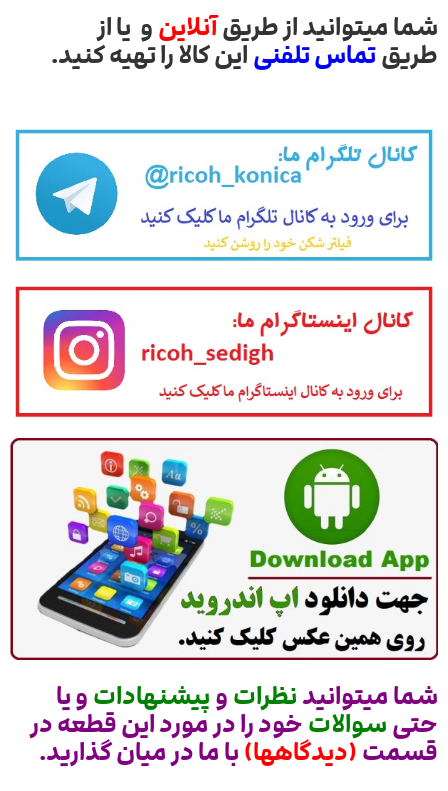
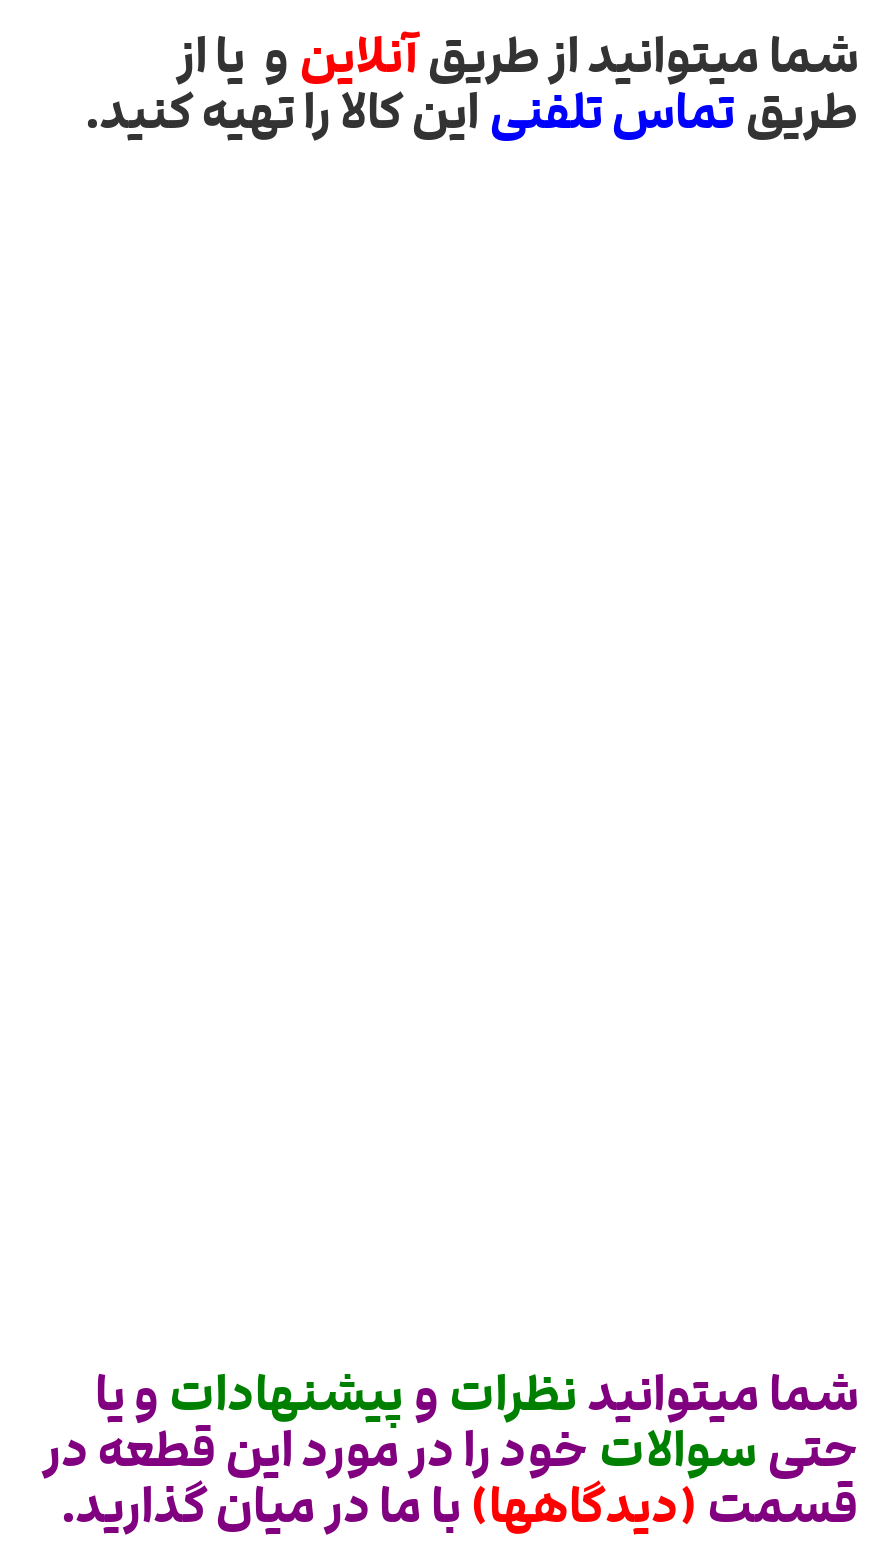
[15,129,434,262] [image] -> none
[15,286,434,418] [image] -> none
[9,437,439,661] [image] -> none

